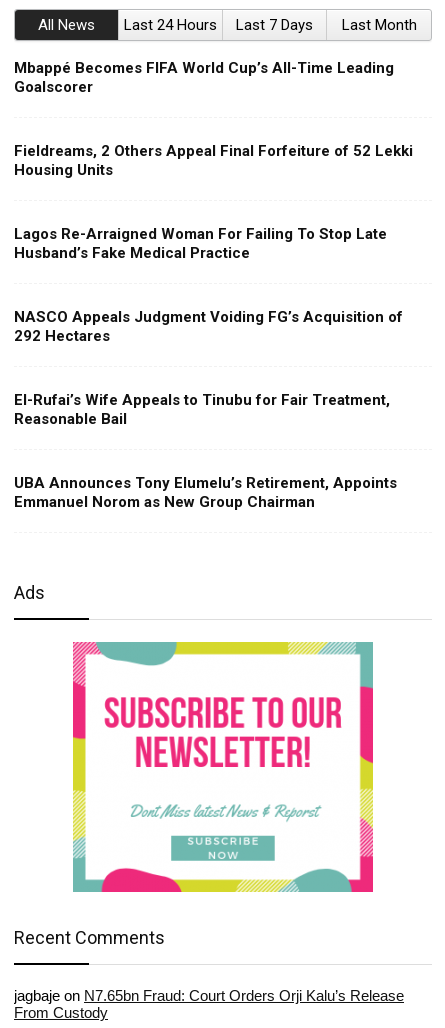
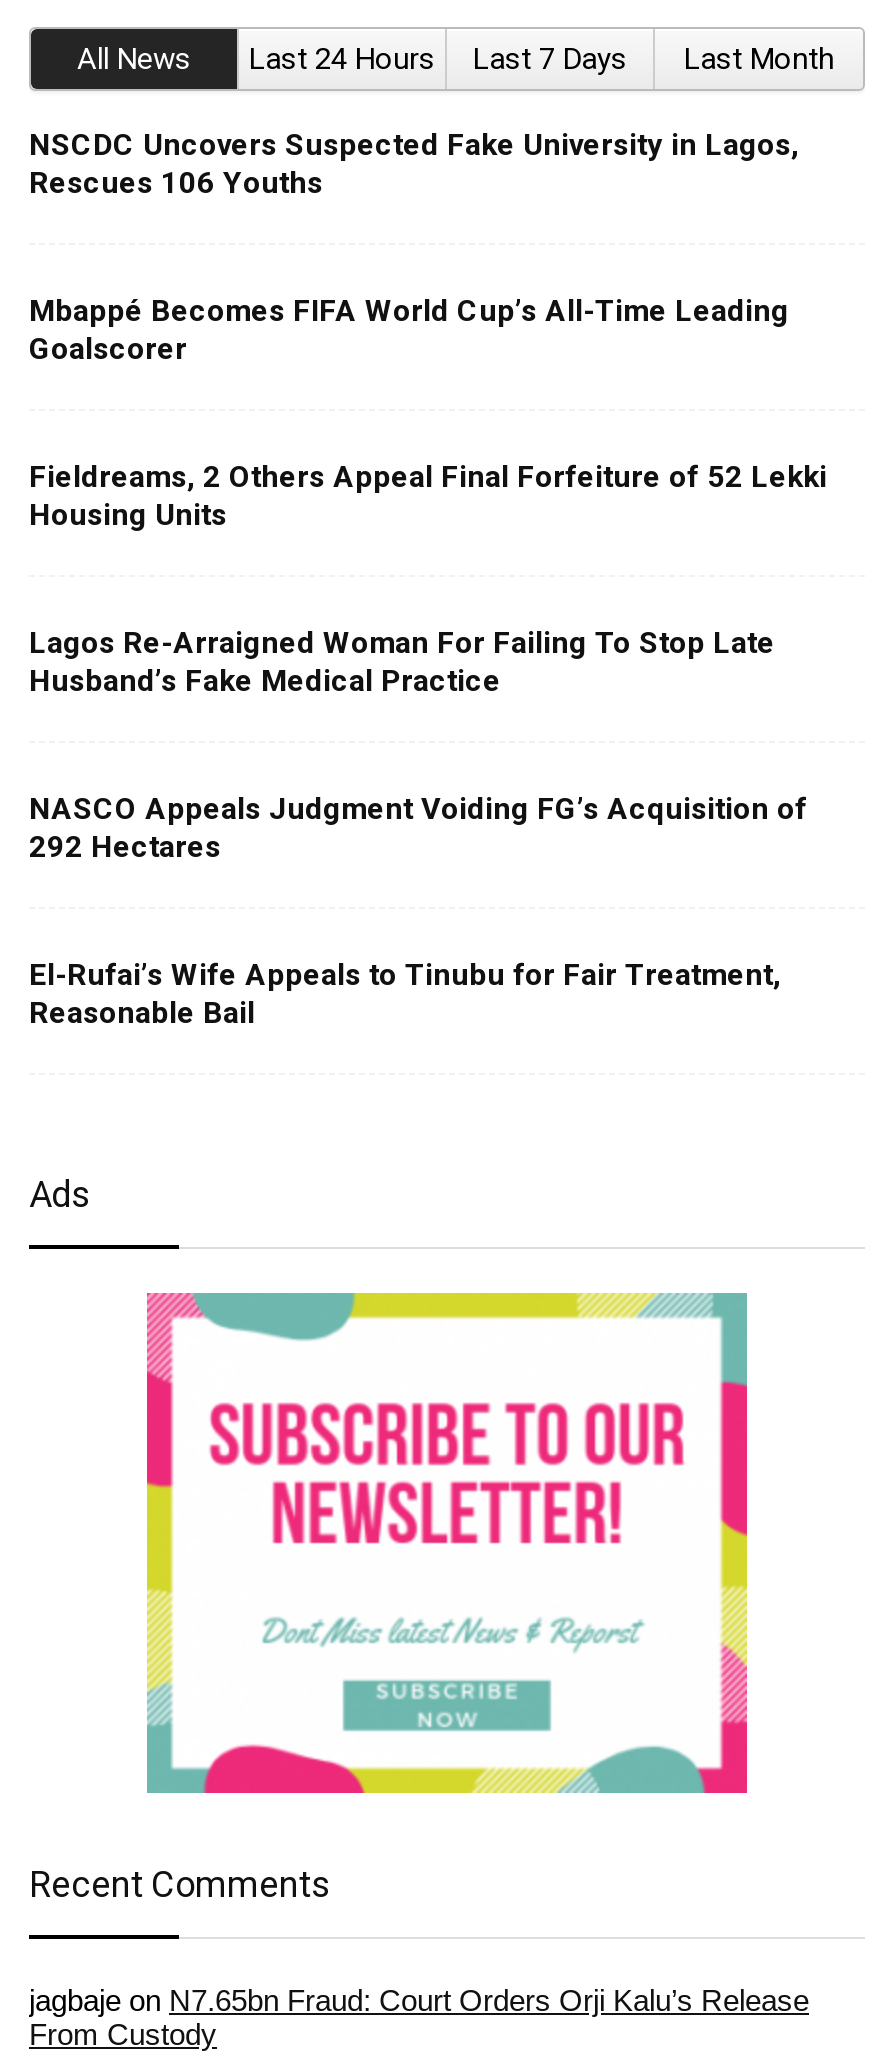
none -> [29,126,799,200] NSCDC Uncovers Suspected Fake University in Lagos, | Rescues 106 Youths
moved [14,59,413,428] -> [29,292,827,1030]: Mbappé Becomes FIFA World Cup’s All-Time Leading | Goalscorer | Fieldreams, 2 Others Appeal Final Forfeiture of 52 Lekki | ... | El-Rufai’s Wife Appeals to Tinubu for Fair Treatment, | Reasonable Bail
[14,474,397,511] UBA Announces Tony Elumelu’s Retirement, Appoints | Emmanuel Norom as New Group Chairman -> none

